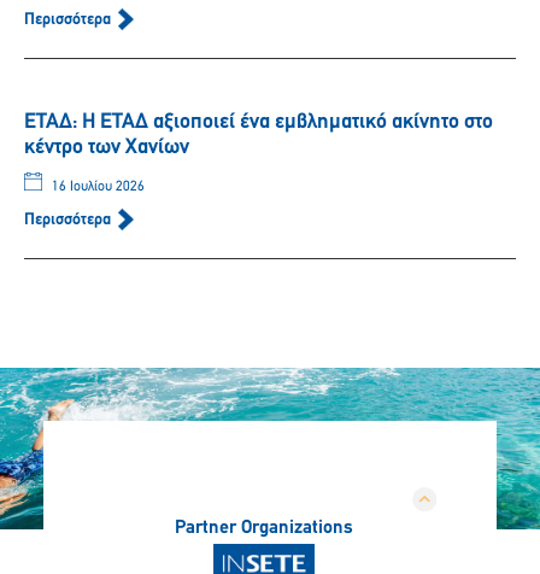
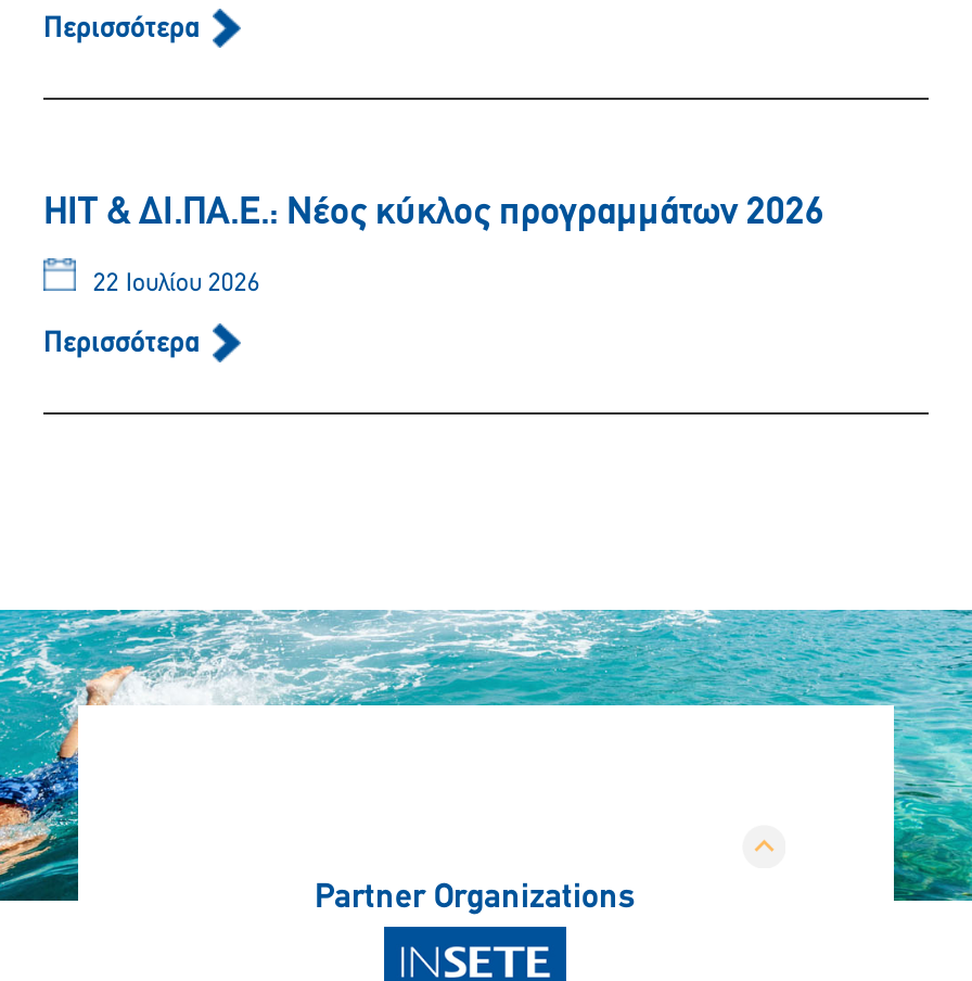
[24,110,493,159] ΕΤΑΔ: Η ΕΤΑΔ αξιοποιεί ένα εμβληματικό ακίνητο στο | κέντρο των Χανίων -> [43,192,824,234] HIT & ΔΙ.ΠΑ.Ε.: Νέος κύκλος προγραμμάτων 2026
[48,179,145,194] 16 Ιουλίου 2026 -> [87,270,260,296] 22 Ιουλίου 2026

